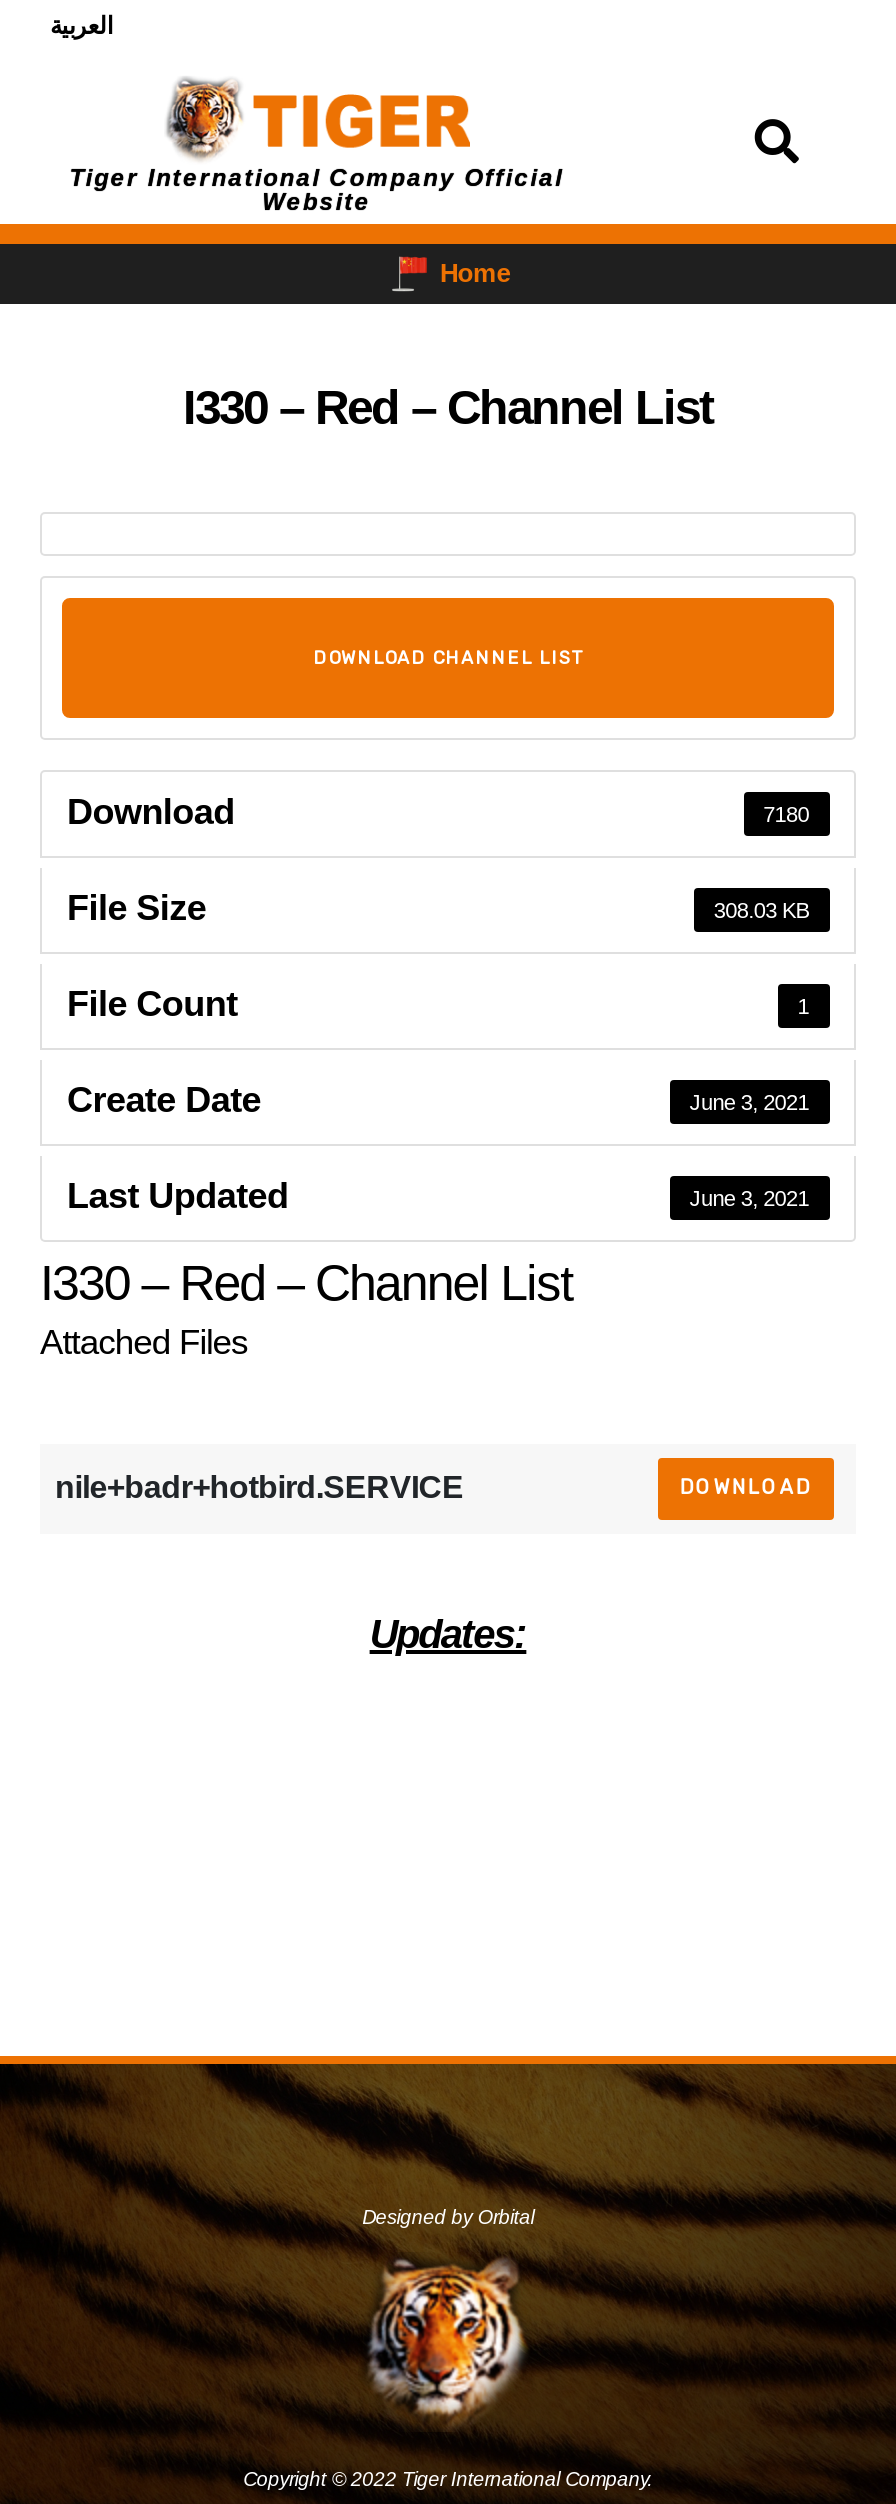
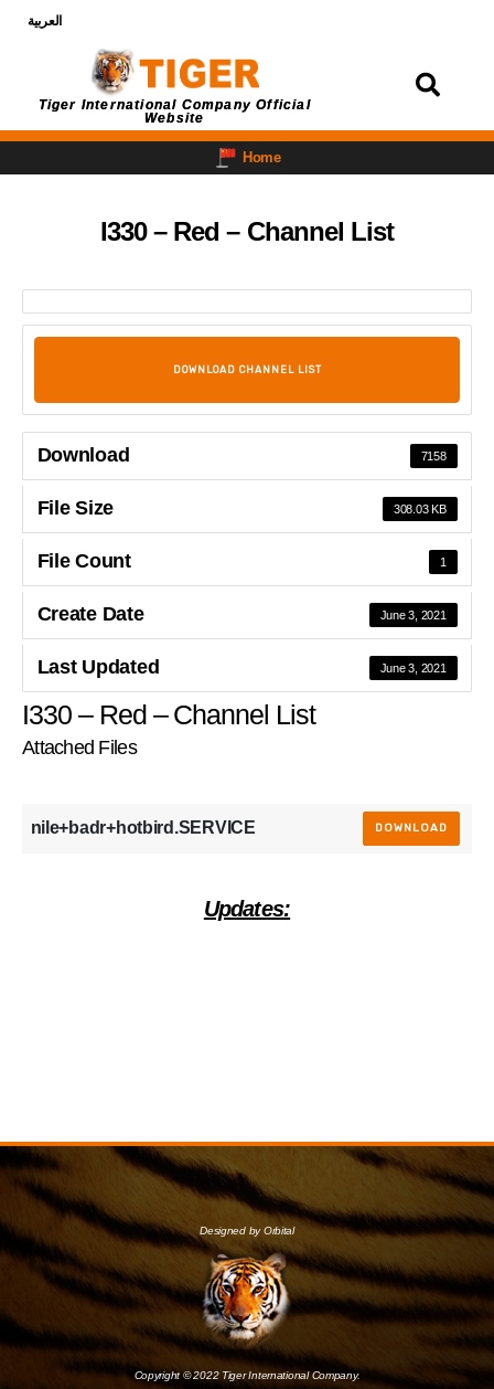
[763,802,809,826] 7180 -> [421,449,446,463] 7158

